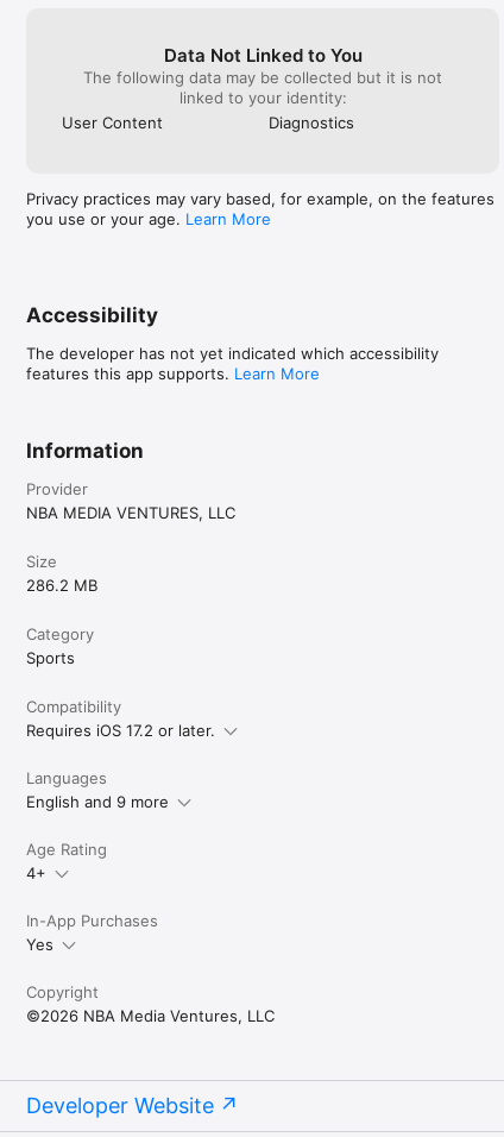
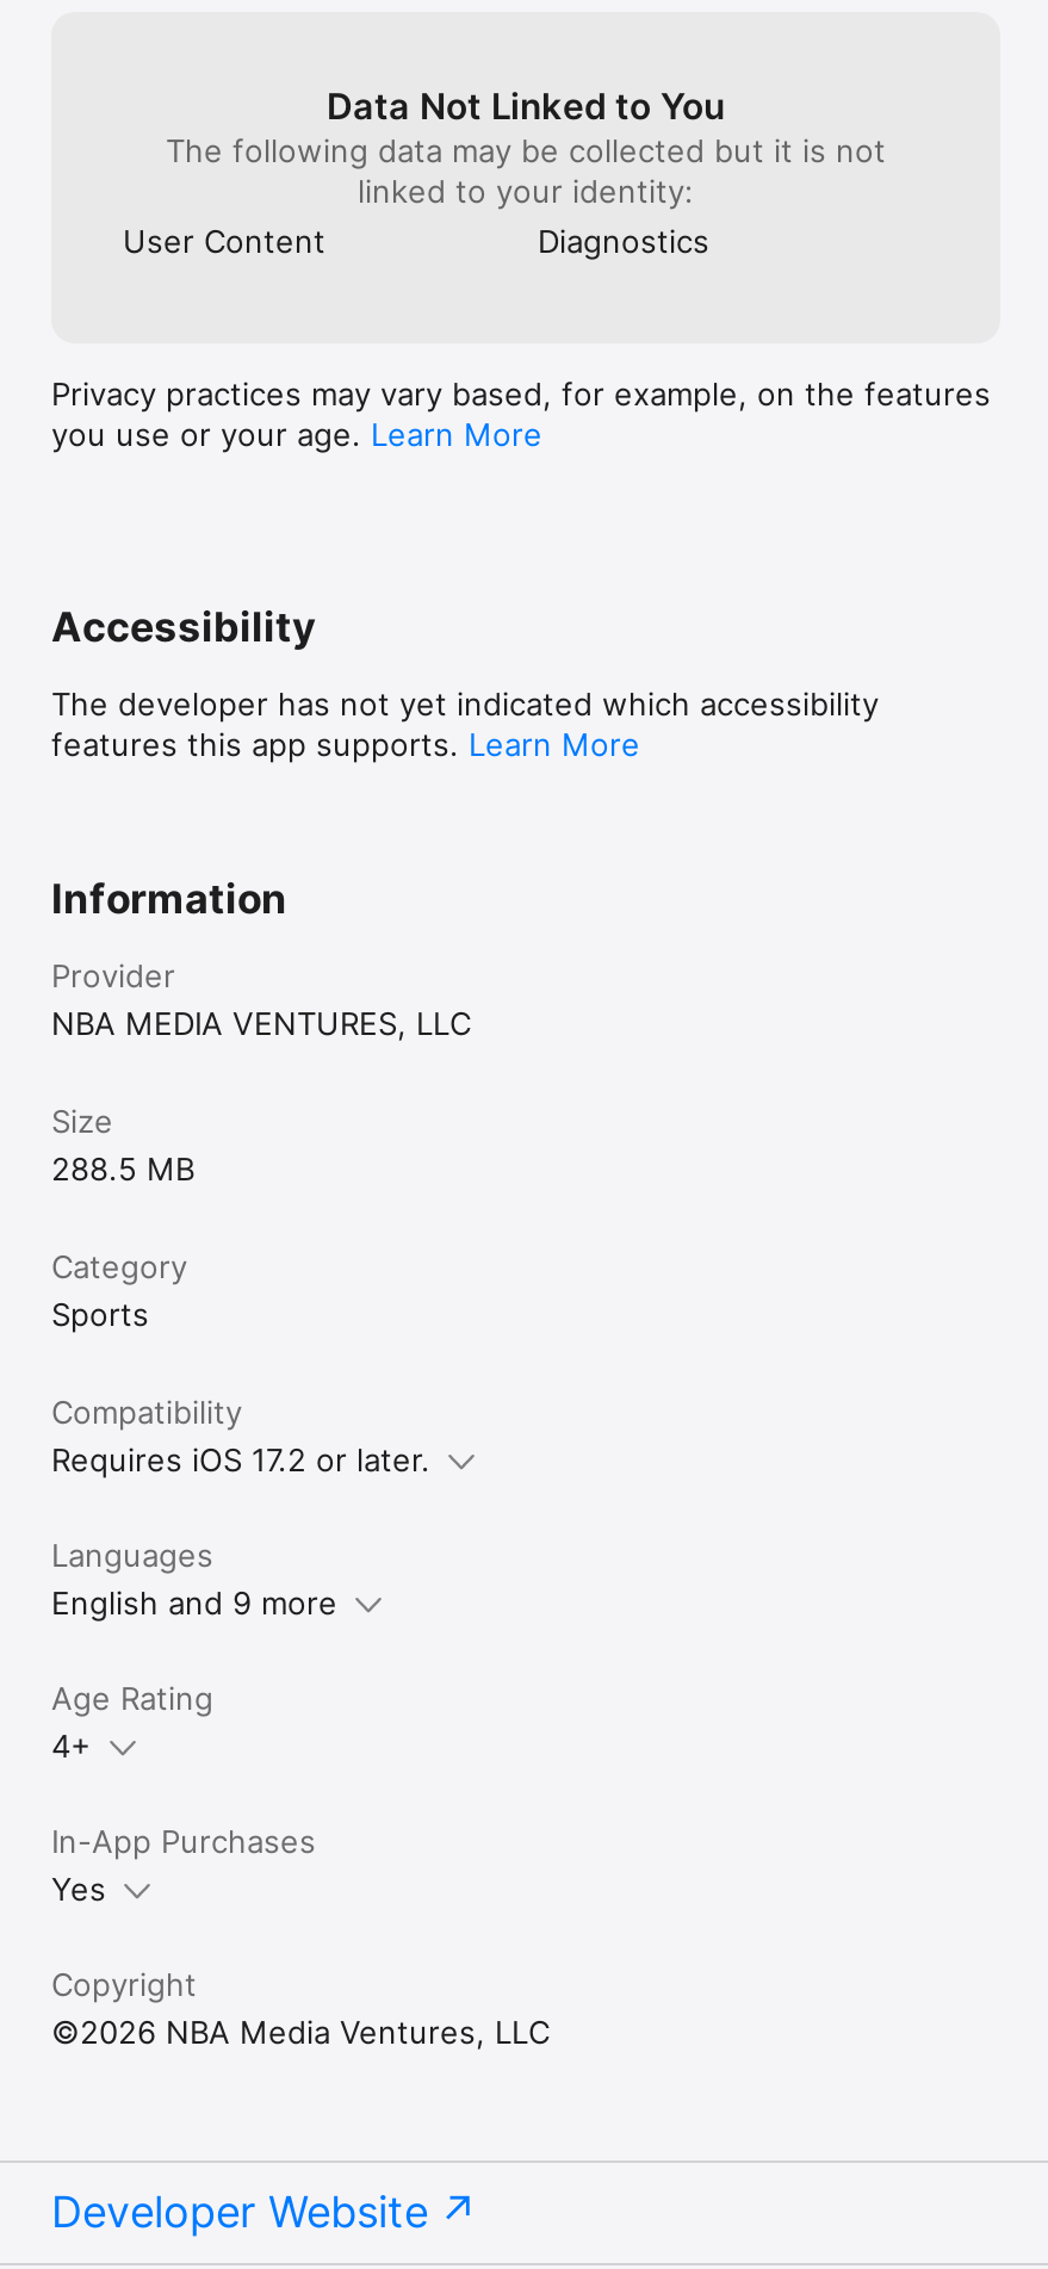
[26,575,97,594] 286.2 MB -> [51,1149,194,1187] 288.5 MB

